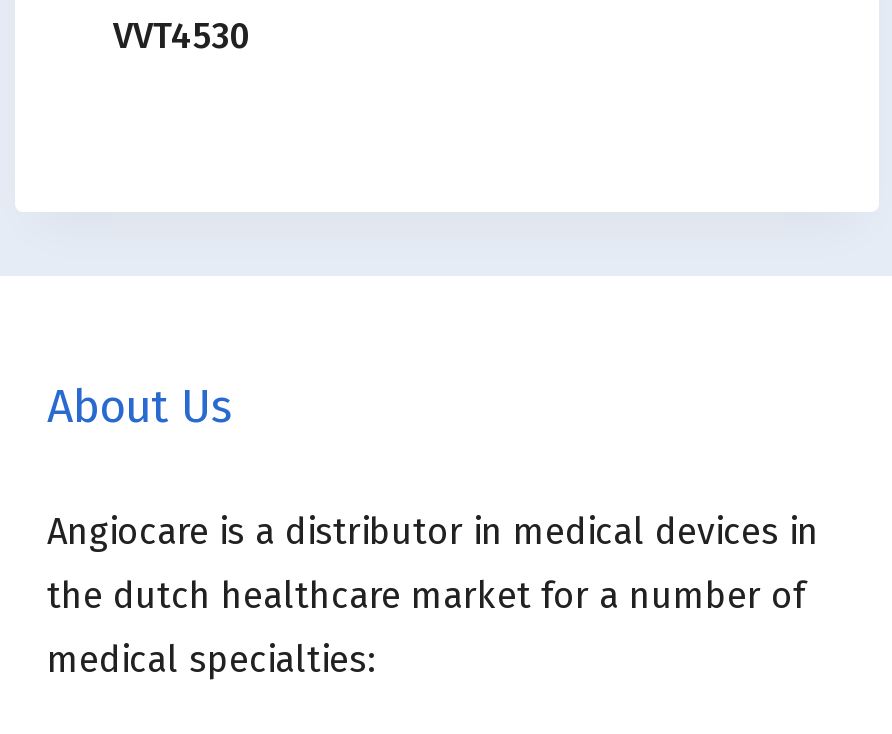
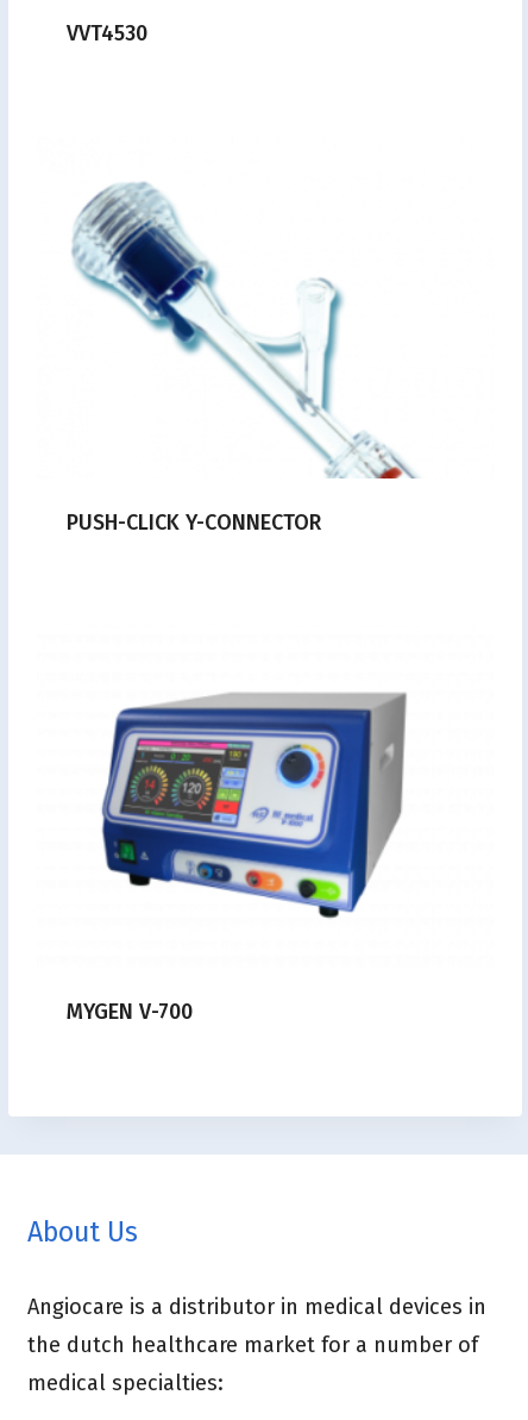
none -> [67,181,417,536] [image] | PUSH-CLICK Y-CONNECTOR
none -> [67,999,193,1025] MYGEN V-700
none -> [101,692,407,919] [image]

